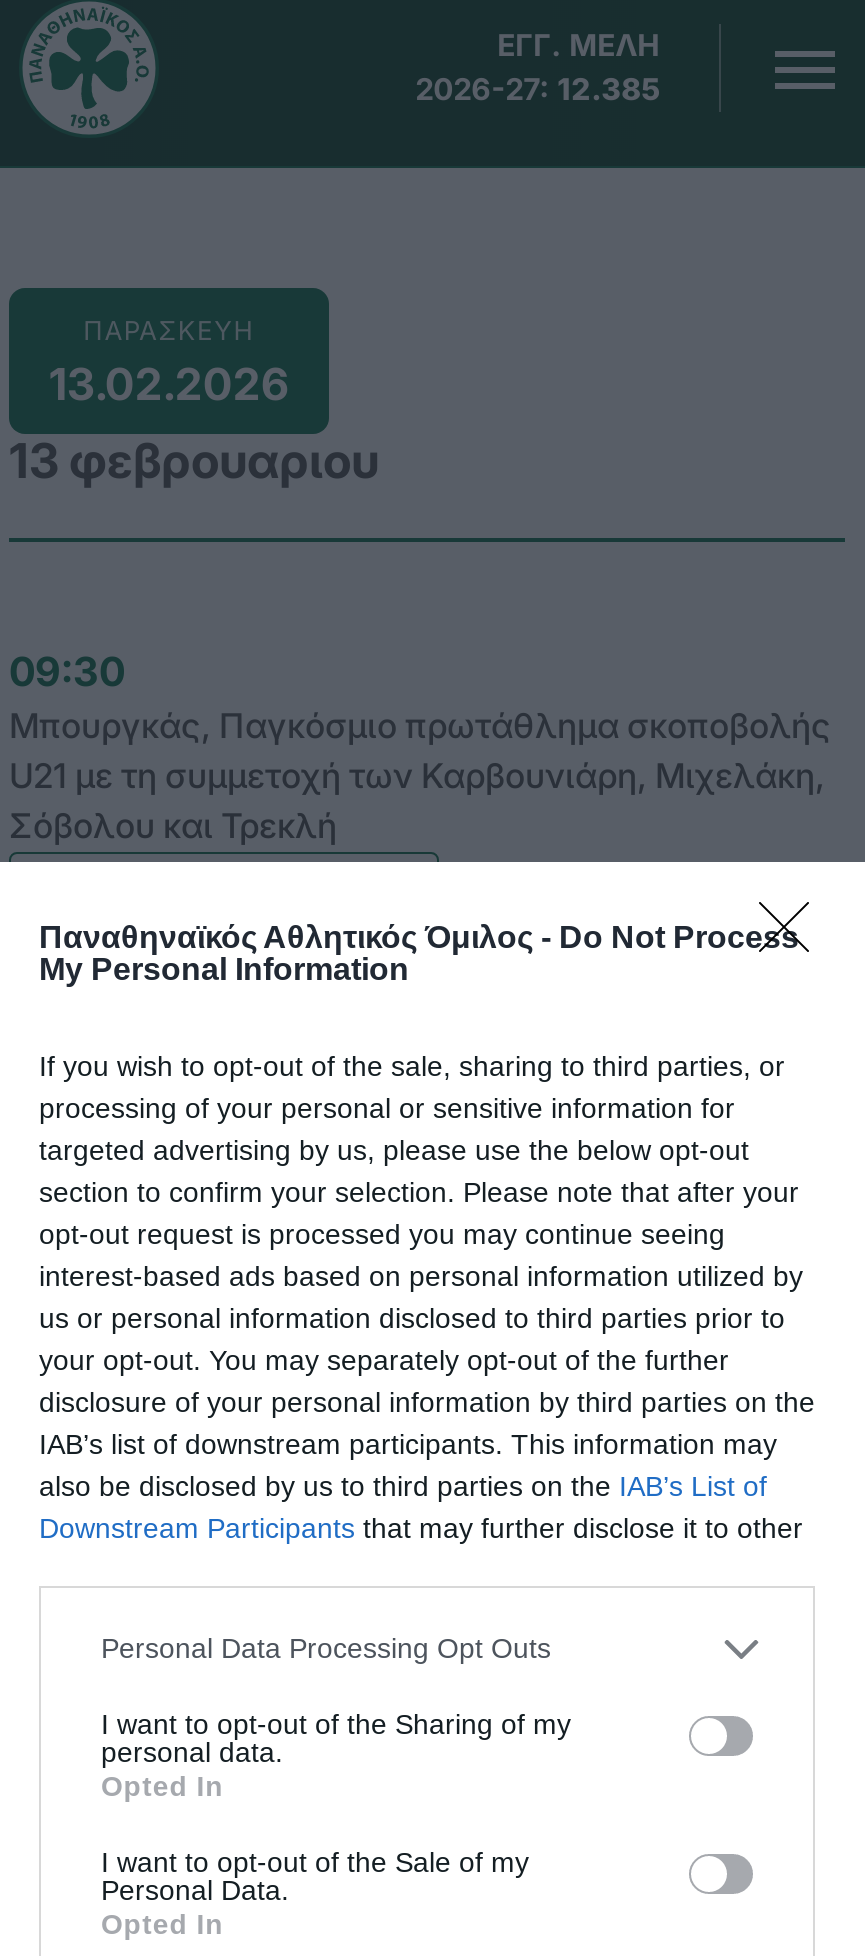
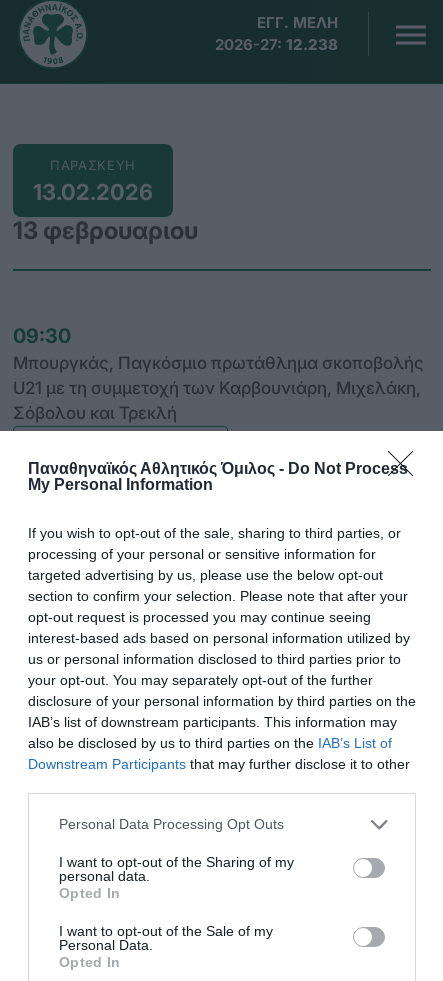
[415,70,659,108] 2026-27: 12.385 -> [215,35,338,54] 2026-27: 12.238

